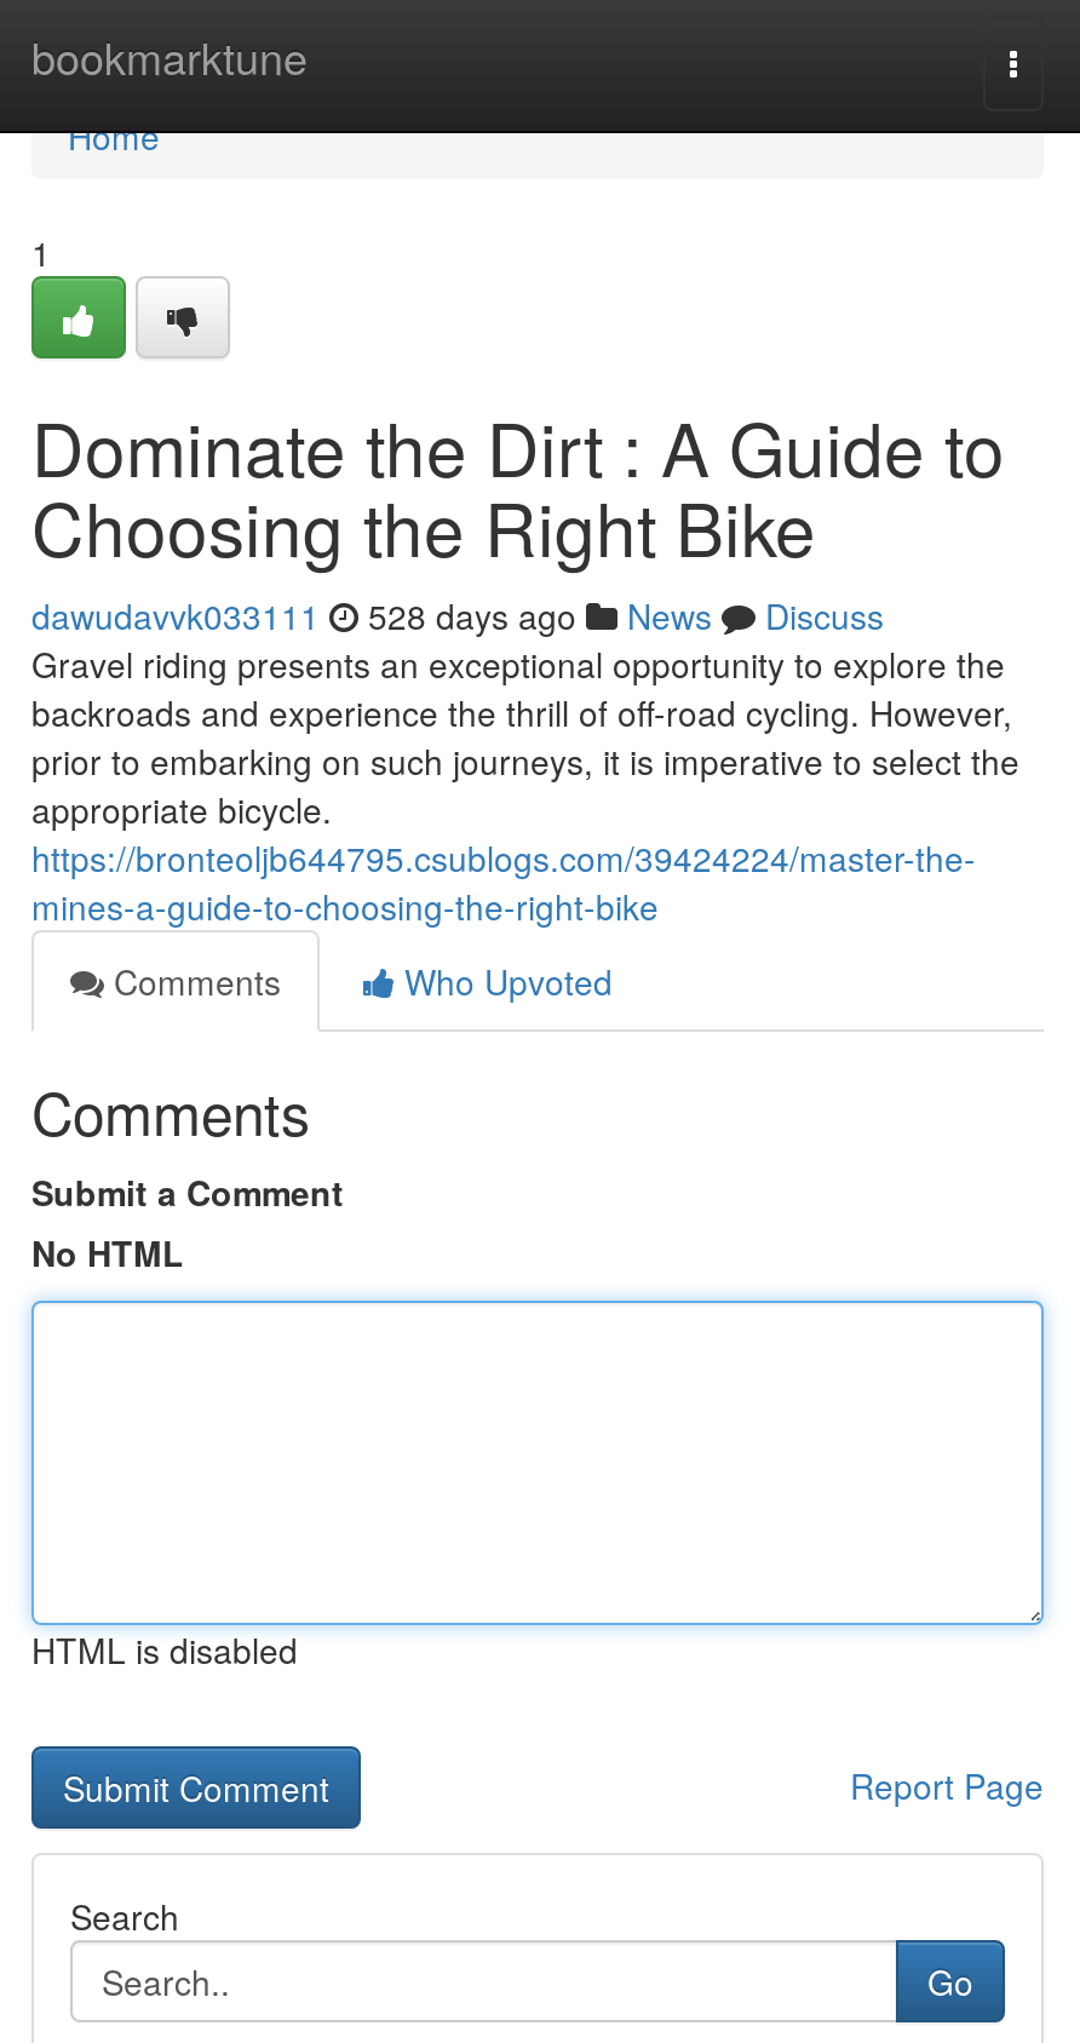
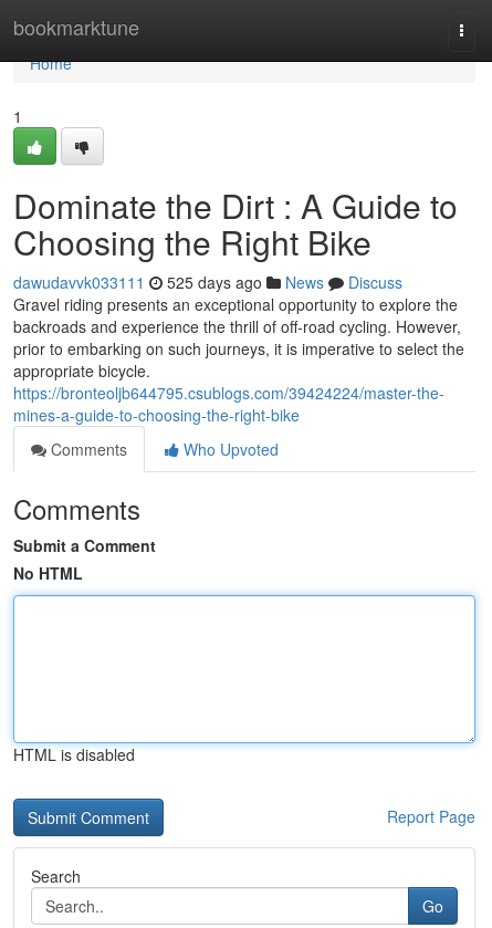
[31,591,884,639] dawudavvk033111 528 days ago News Discuss -> [13,271,402,293] dawudavvk033111 525 days ago News Discuss

